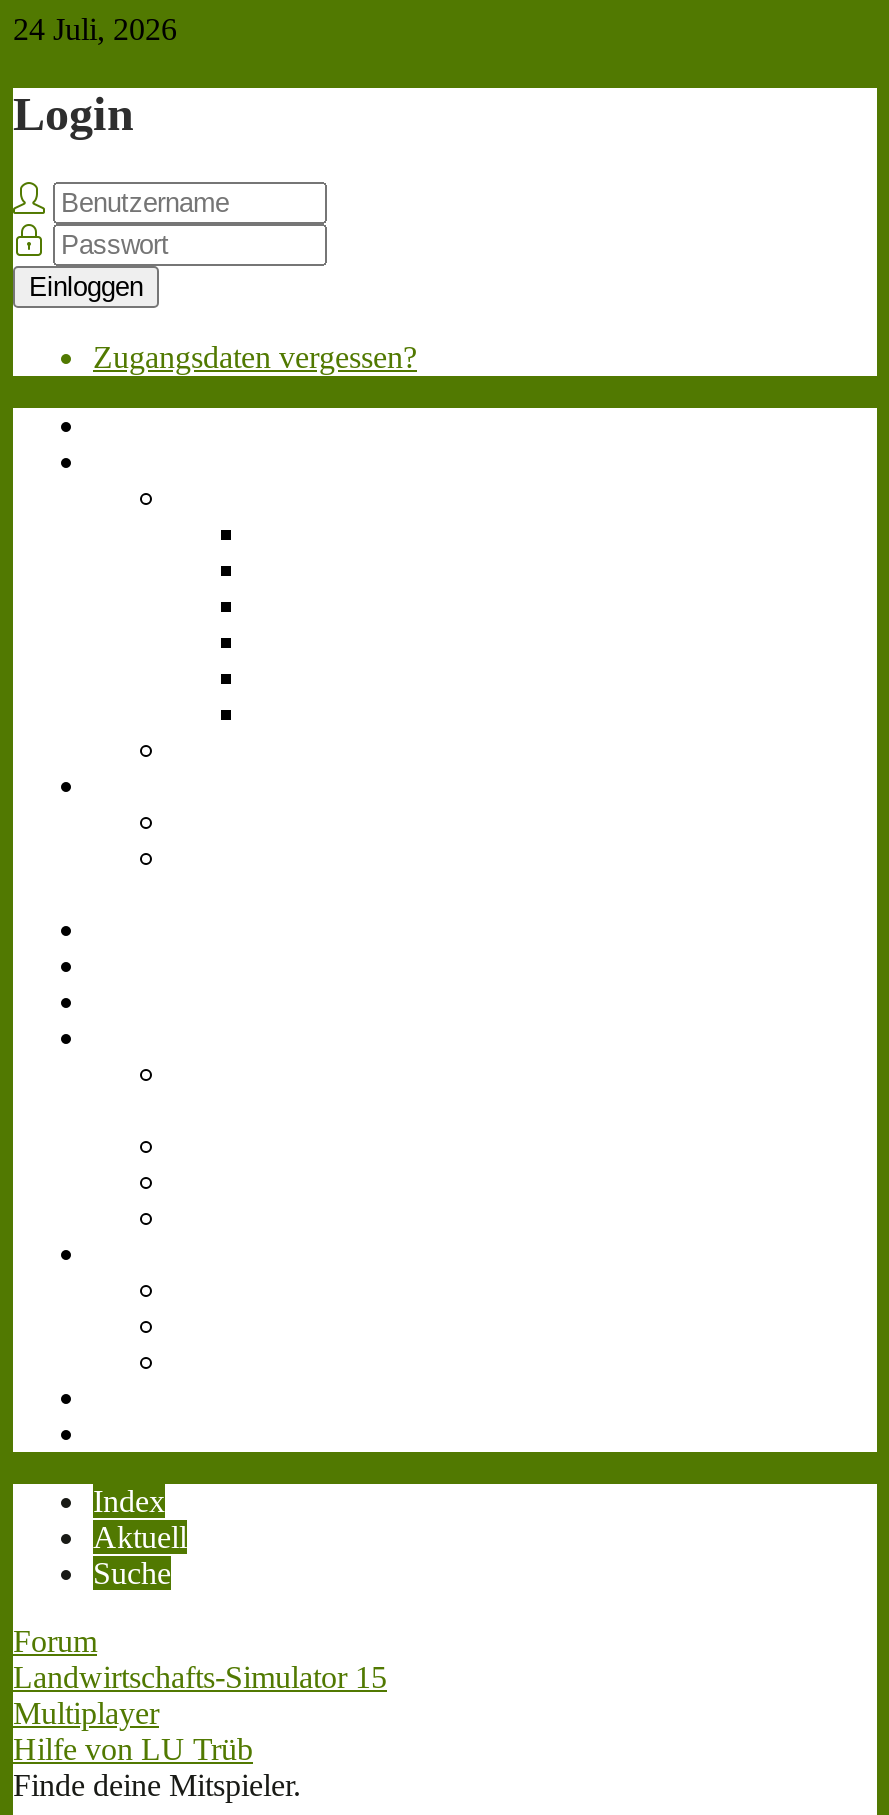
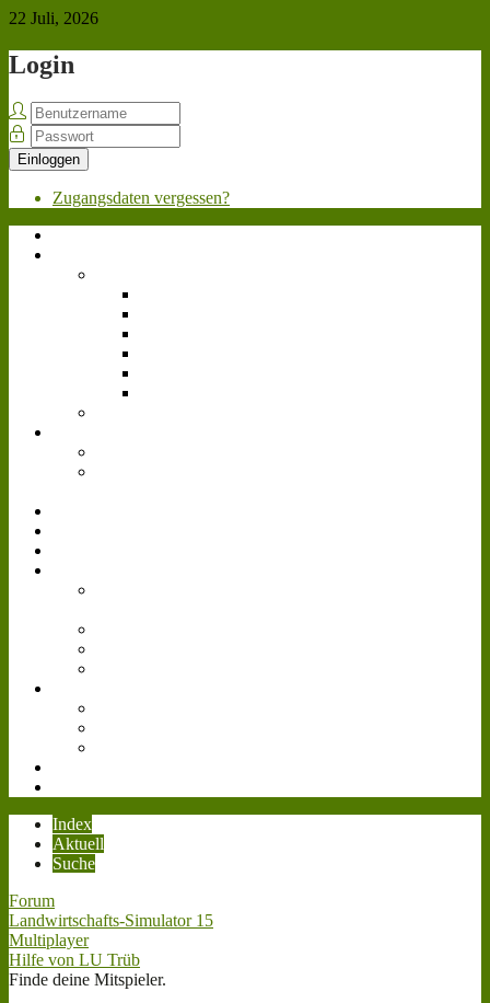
[13,12,177,46] 24 Juli, 2026 -> [9,9,98,27] 22 Juli, 2026

